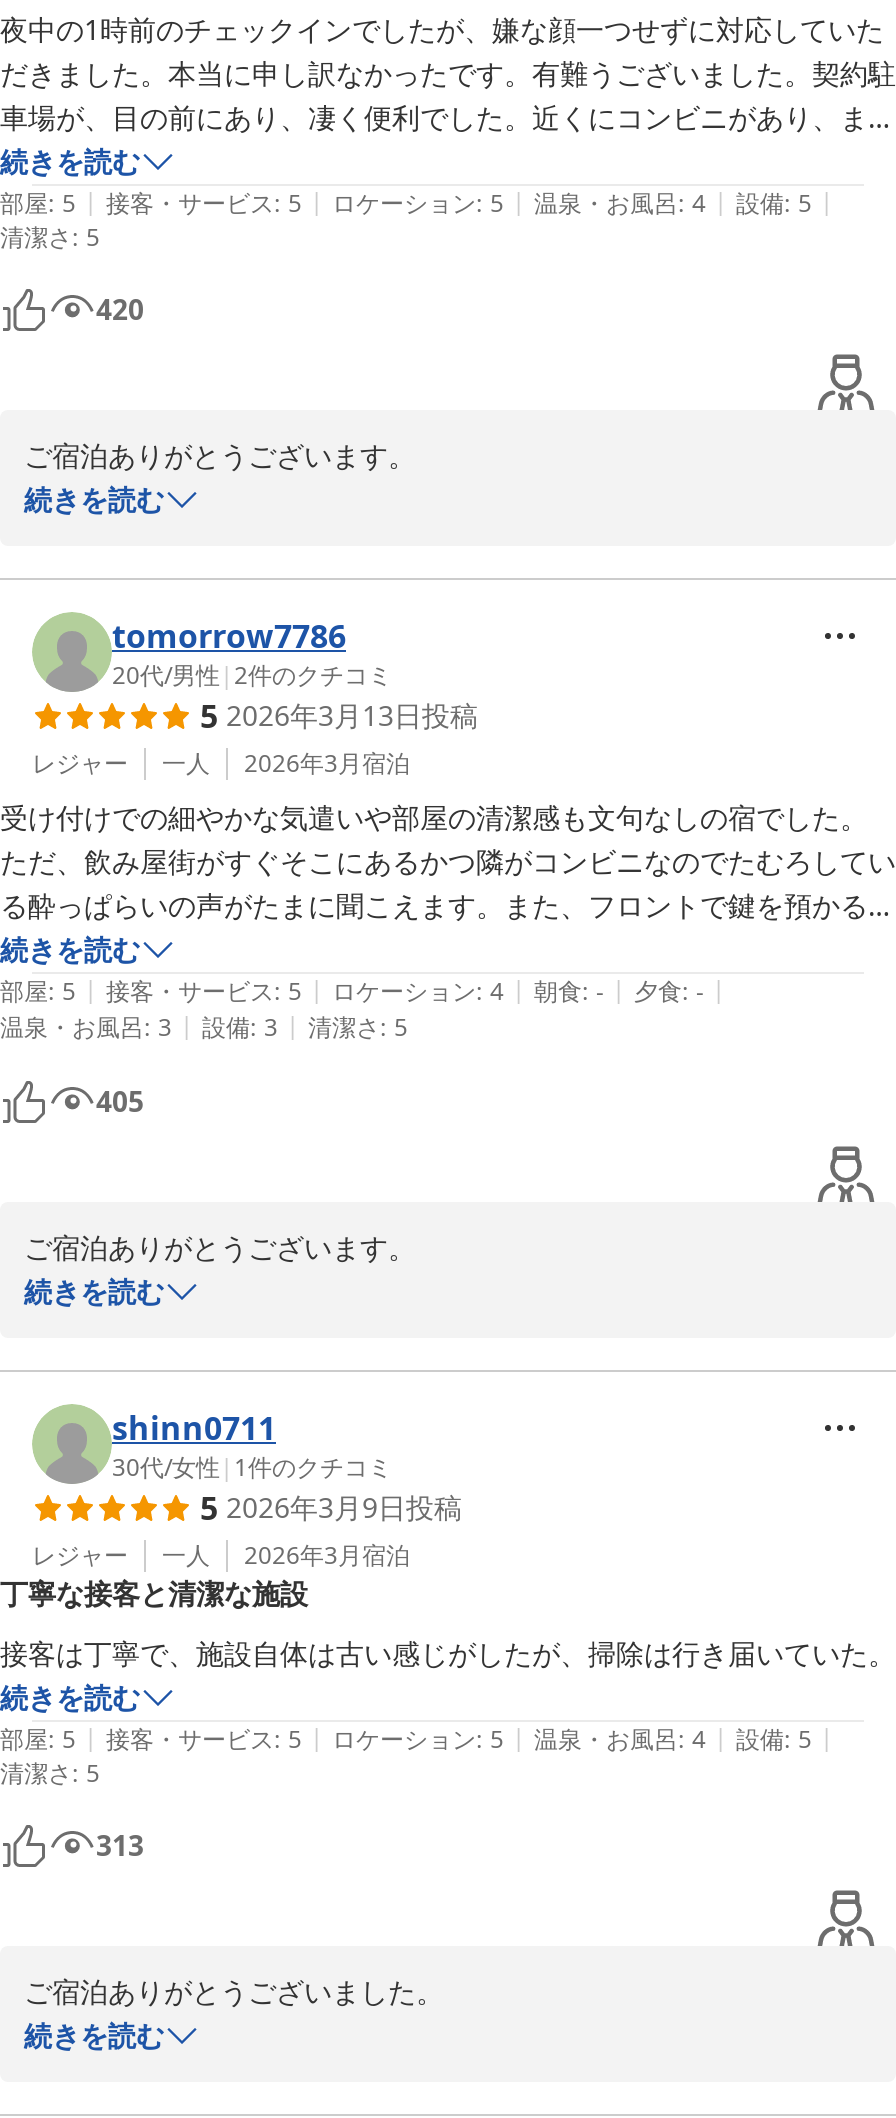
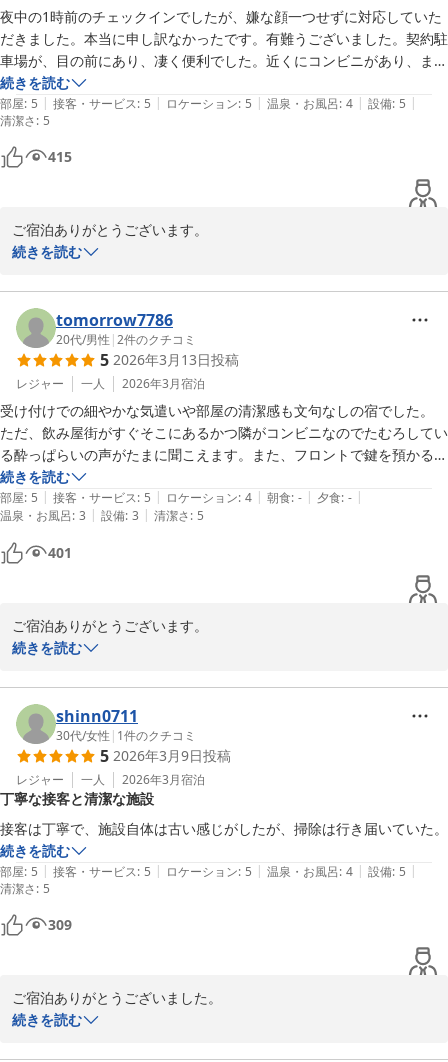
[96,290,144,328] 420 -> [48,147,72,166] 415
[96,1082,144,1120] 405 -> [48,543,72,562] 401
[96,1826,144,1864] 313 -> [48,915,72,934] 309

